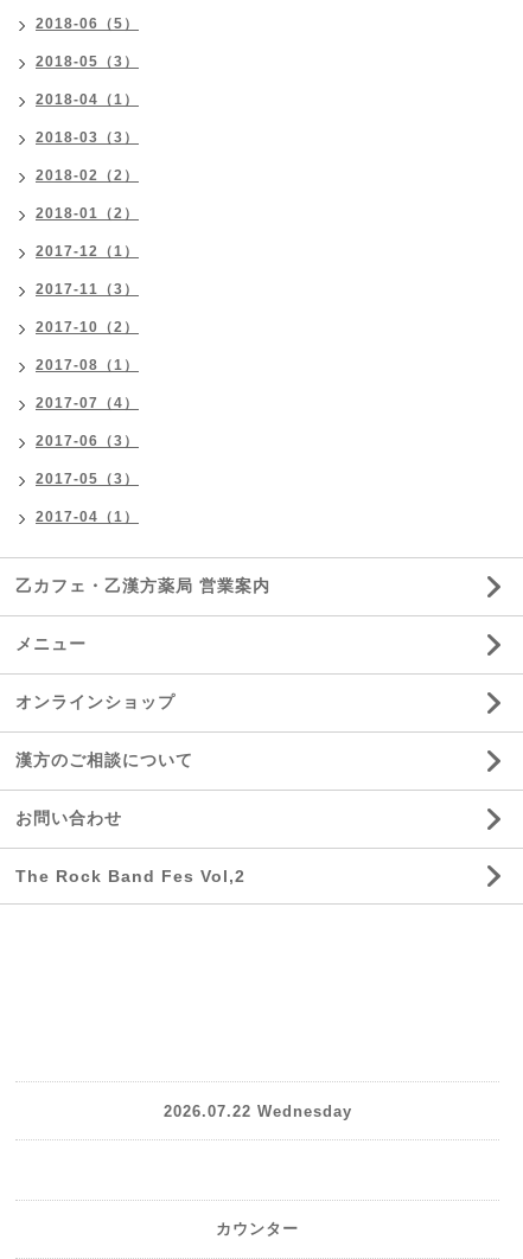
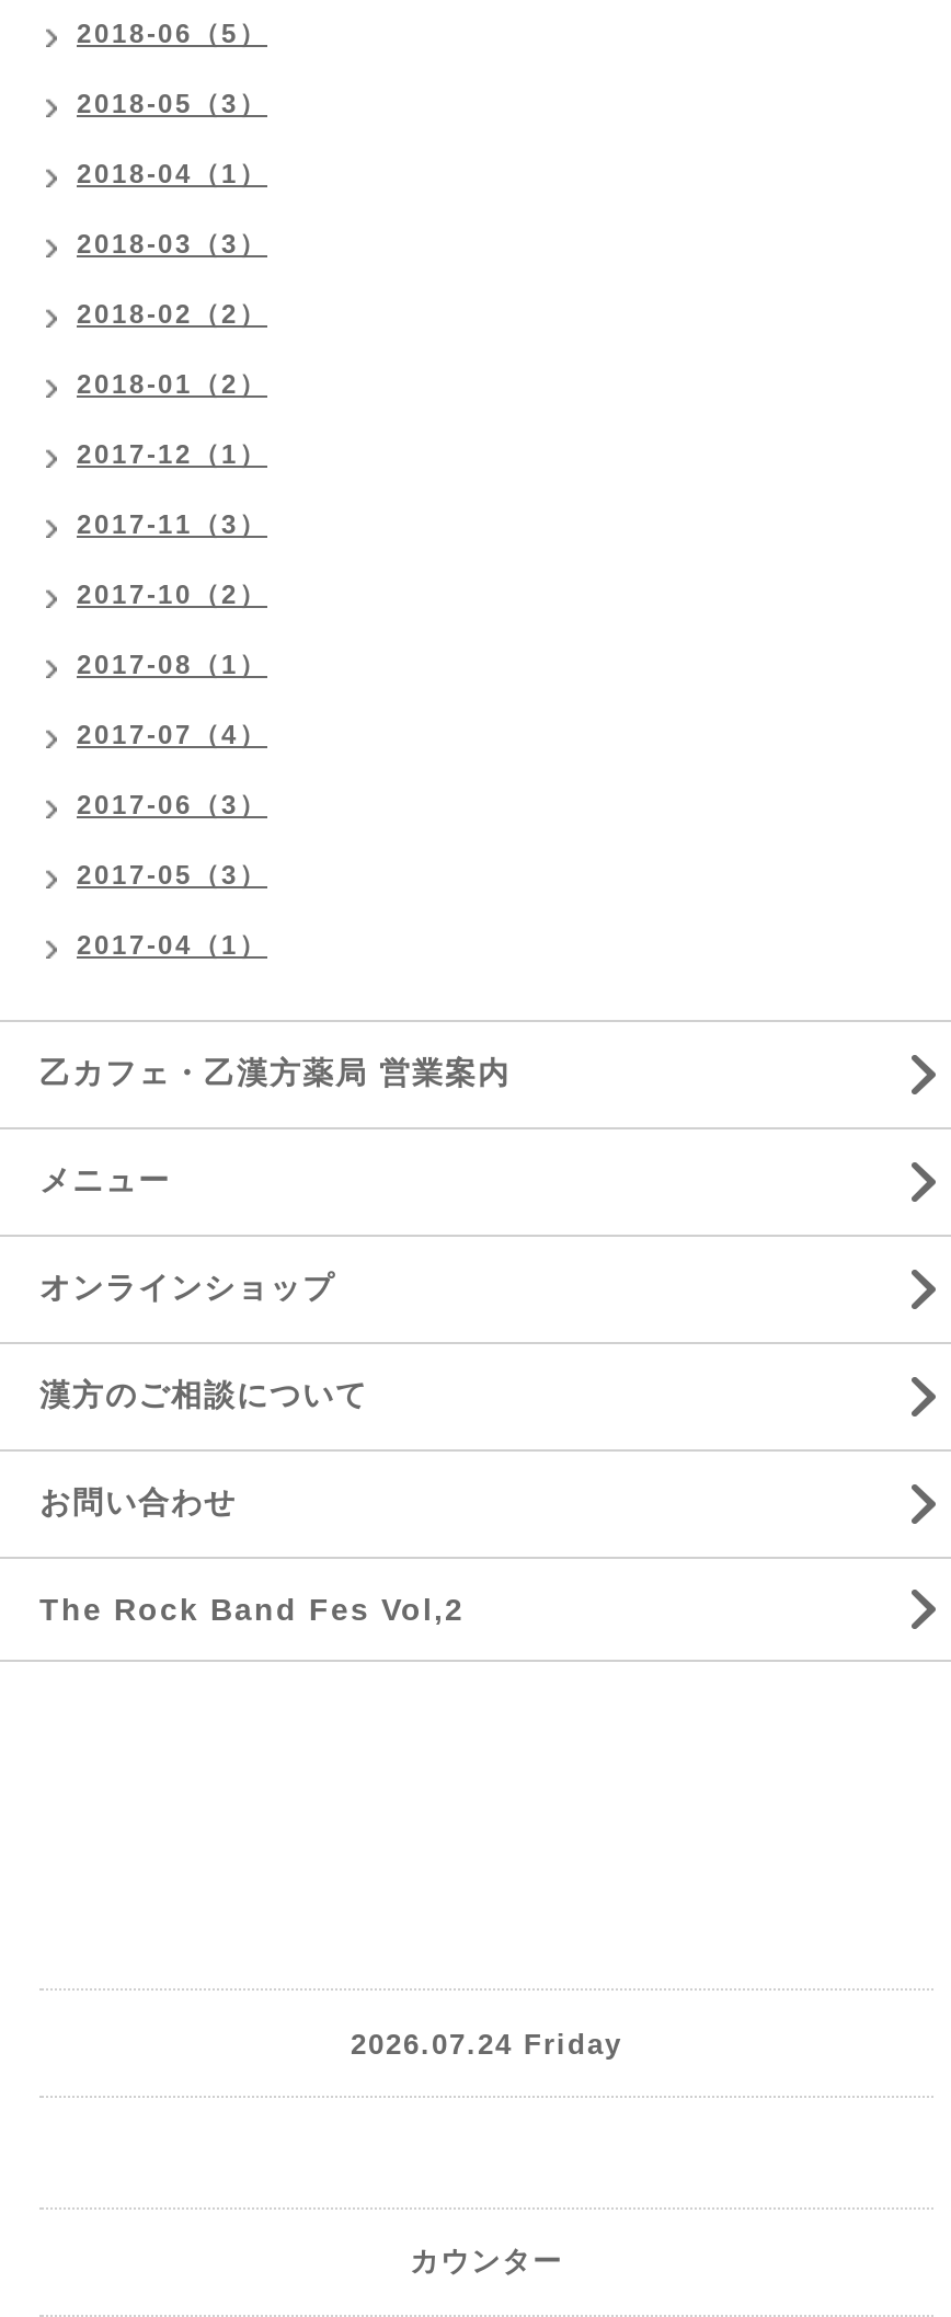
[163,1102,352,1120] 2026.07.22 Wednesday -> [351,2027,622,2060] 2026.07.24 Friday

